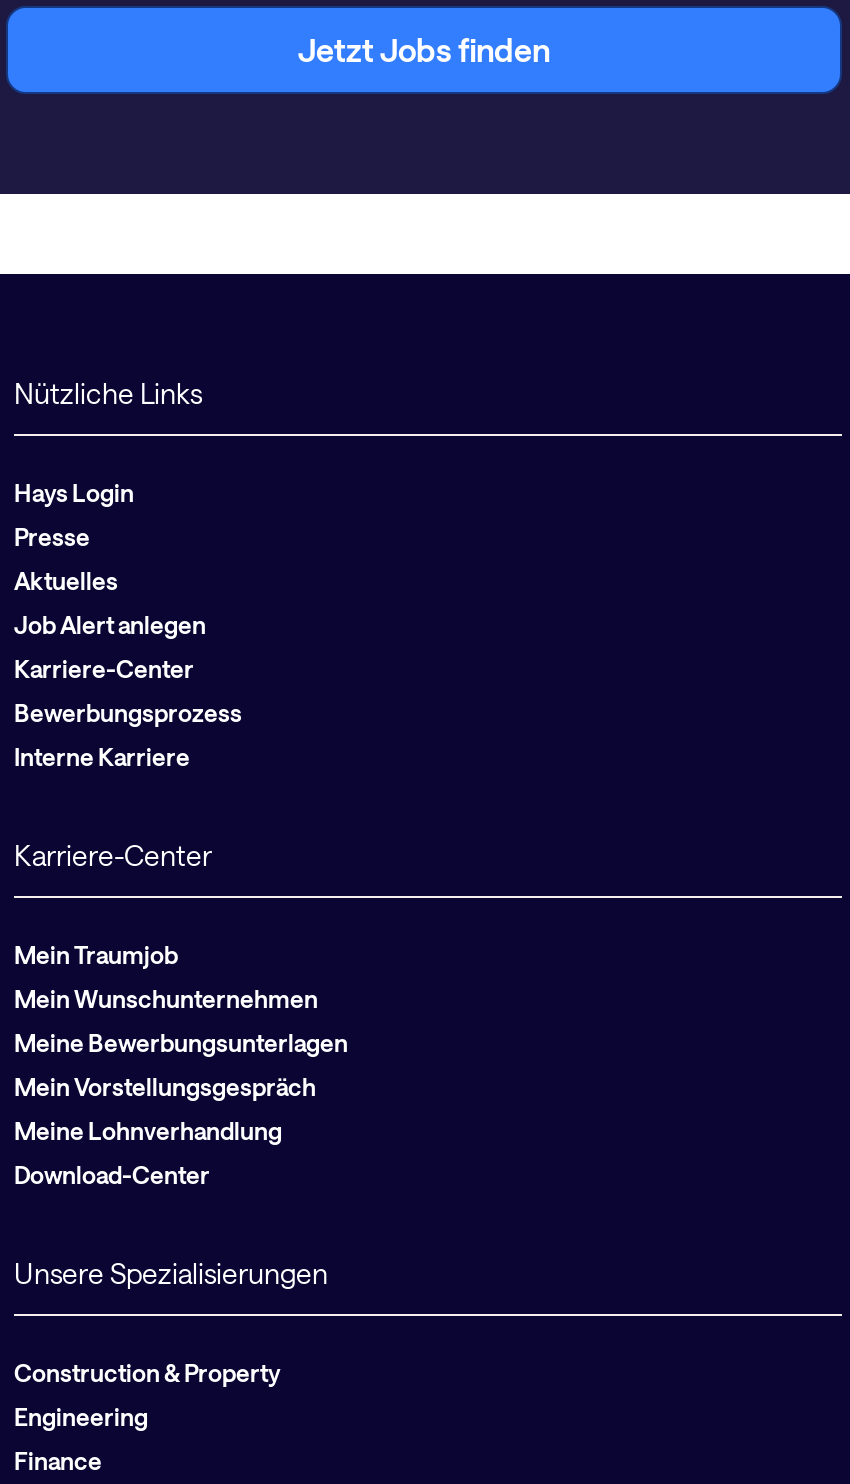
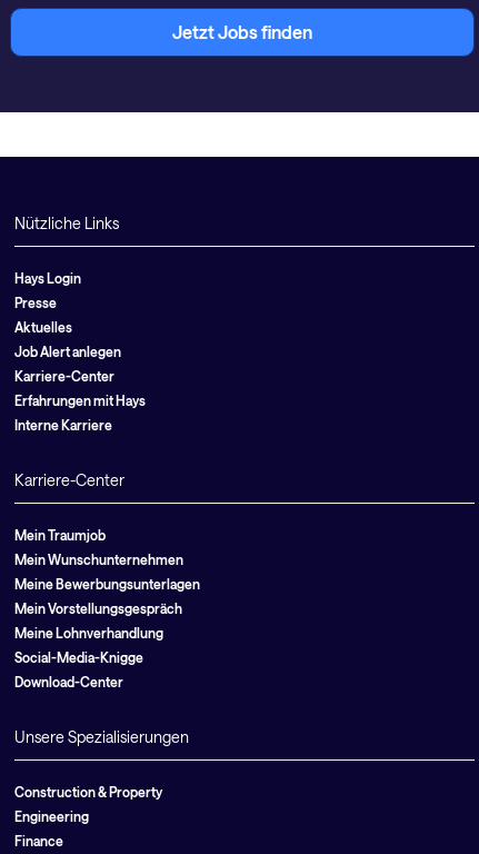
[14,698,242,726] Bewerbungsprozess -> [14,393,146,408] Erfahrungen mit Hays
none -> [14,649,143,665] Social-Media-Knigge

